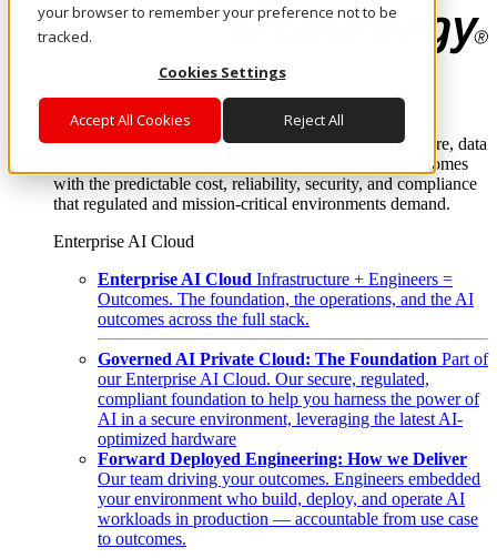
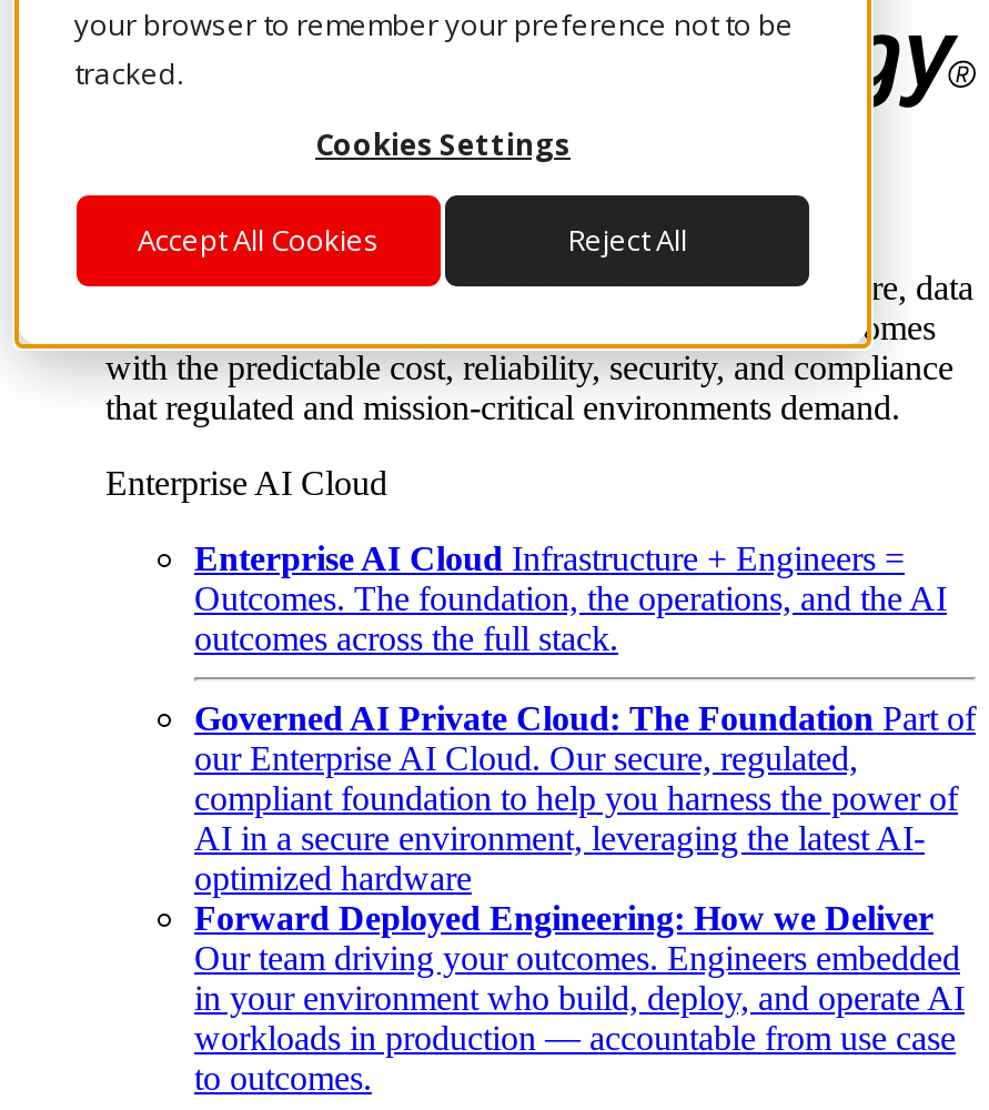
[98,489,465,508] your environment who build, deploy, and operate AI -> [194,979,965,1017] in your environment who build, deploy, and operate AI

